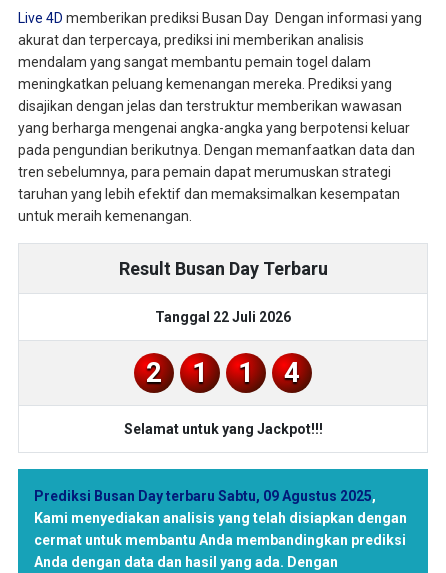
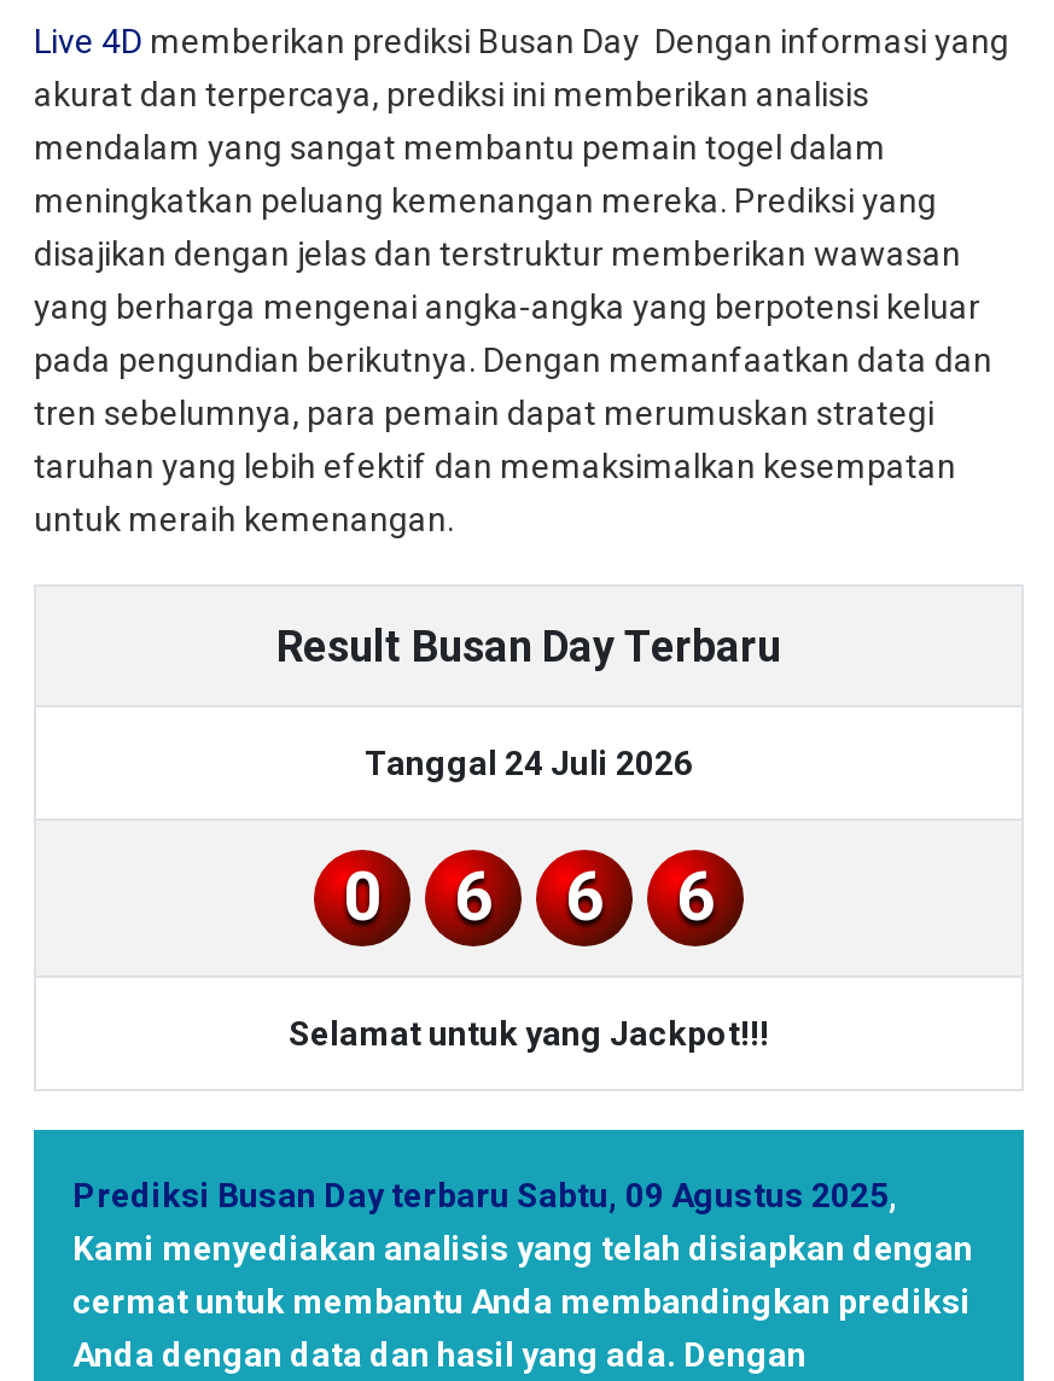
[155,309,291,325] Tanggal 22 Juli 2026 -> [365,743,693,781] Tanggal 24 Juli 2026
[146,356,162,389] 2 -> [343,856,382,936] 0
[192,356,208,389] 1 -> [454,856,493,936] 6
[238,356,254,389] 1 -> [565,856,604,936] 6
[284,356,300,389] 4 -> [676,856,715,936] 6

